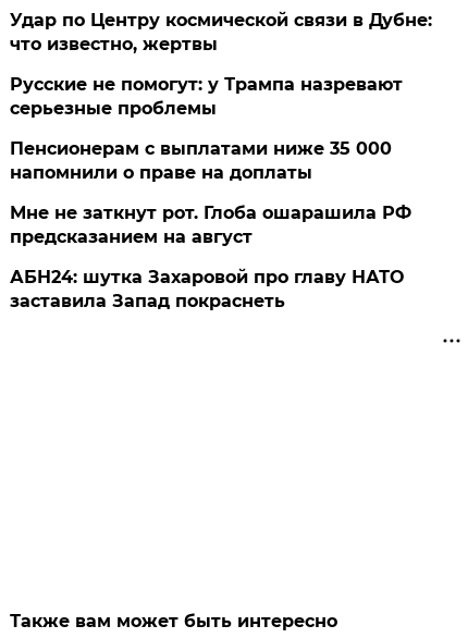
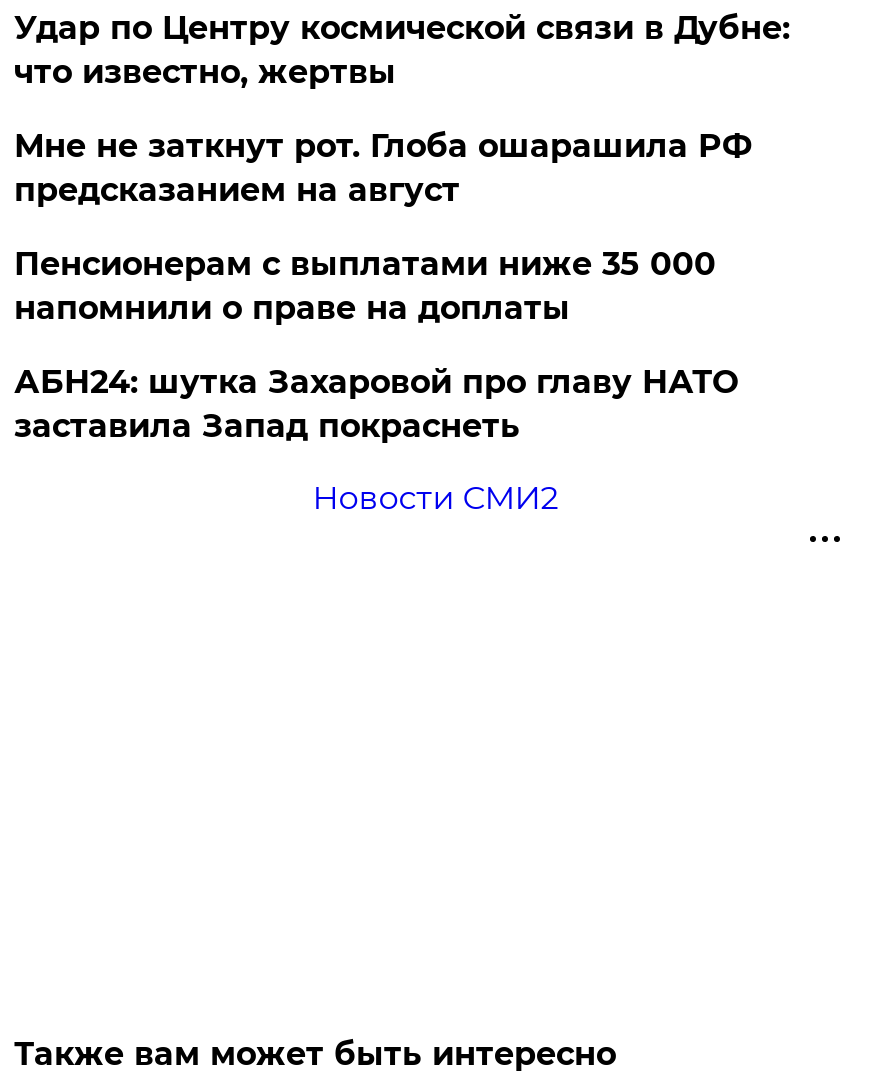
[10,74,403,119] Русские не помогут: у Трампа назревают | серьезные проблемы -> none
moved [10,203,412,247] -> [14,127,752,209]: Мне не заткнут рот. Глоба ошарашила РФ | предсказанием на август
moved [10,267,404,311] -> [14,363,738,445]: АБН24: шутка Захаровой про главу НАТО | заставила Запад покраснеть
none -> [312,479,558,517] Новости СМИ2

